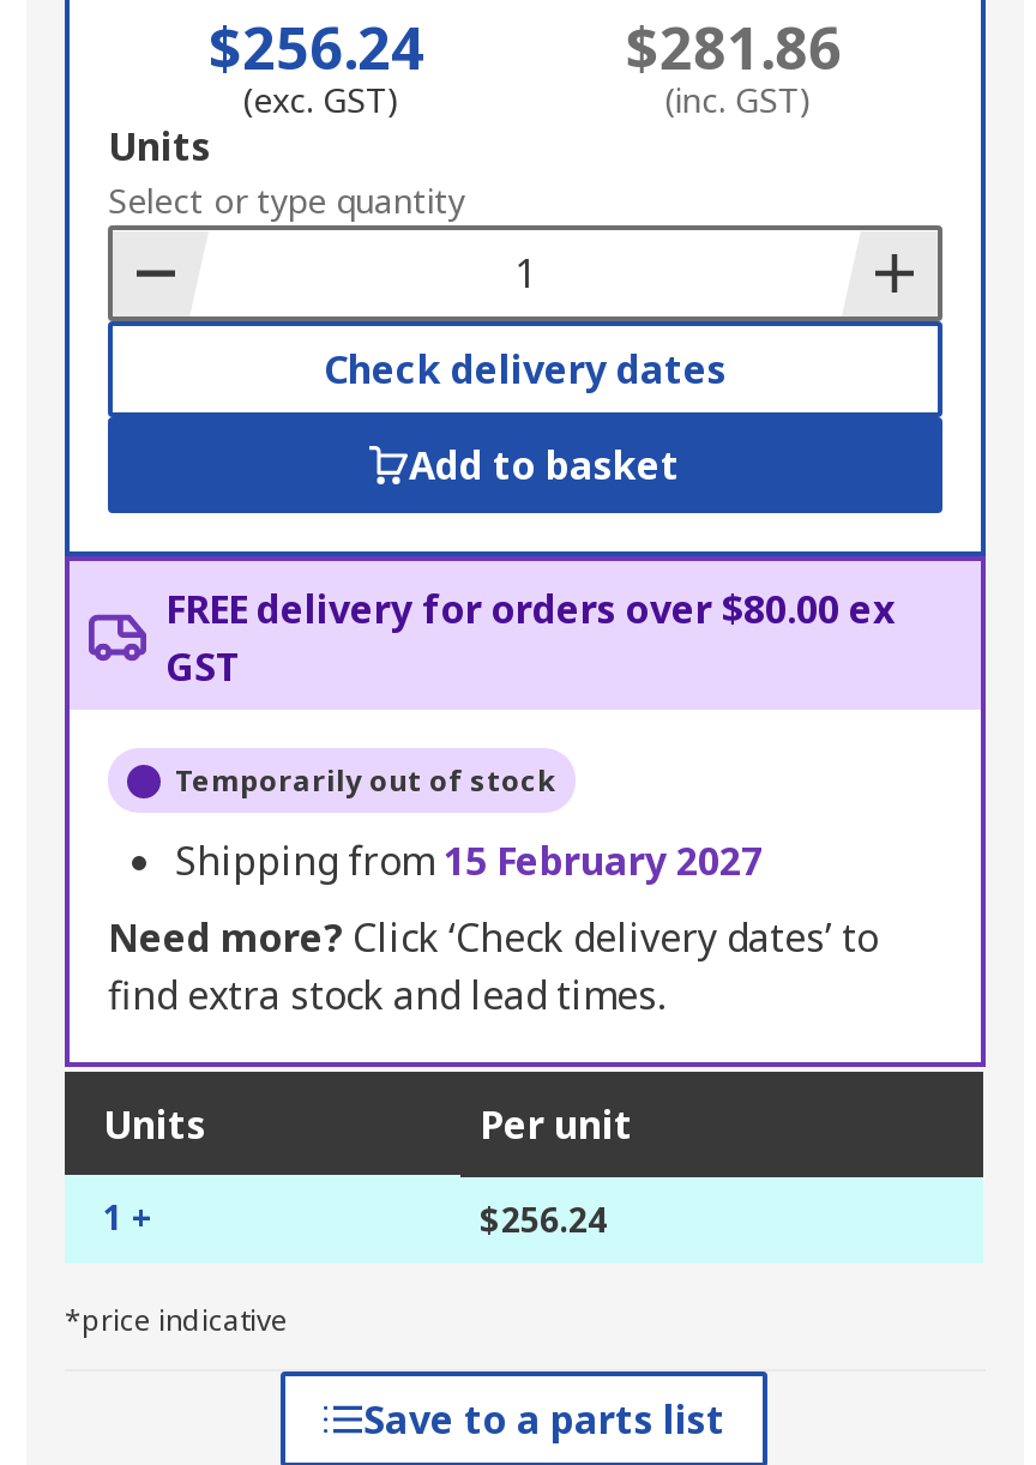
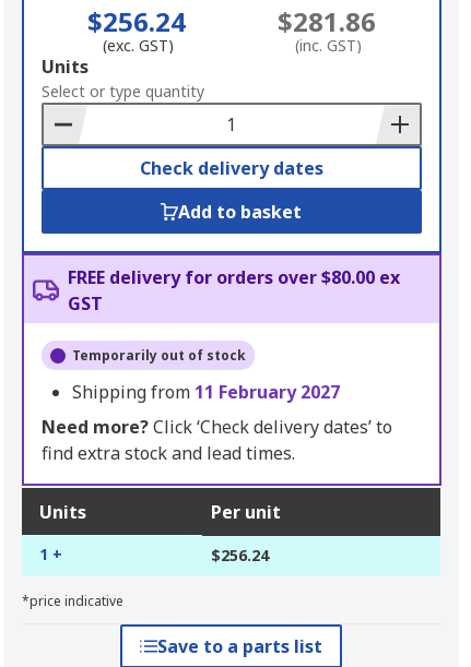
[175,836,763,888] Shipping from 15 February 2027 -> [72,380,340,404] Shipping from 11 February 2027

